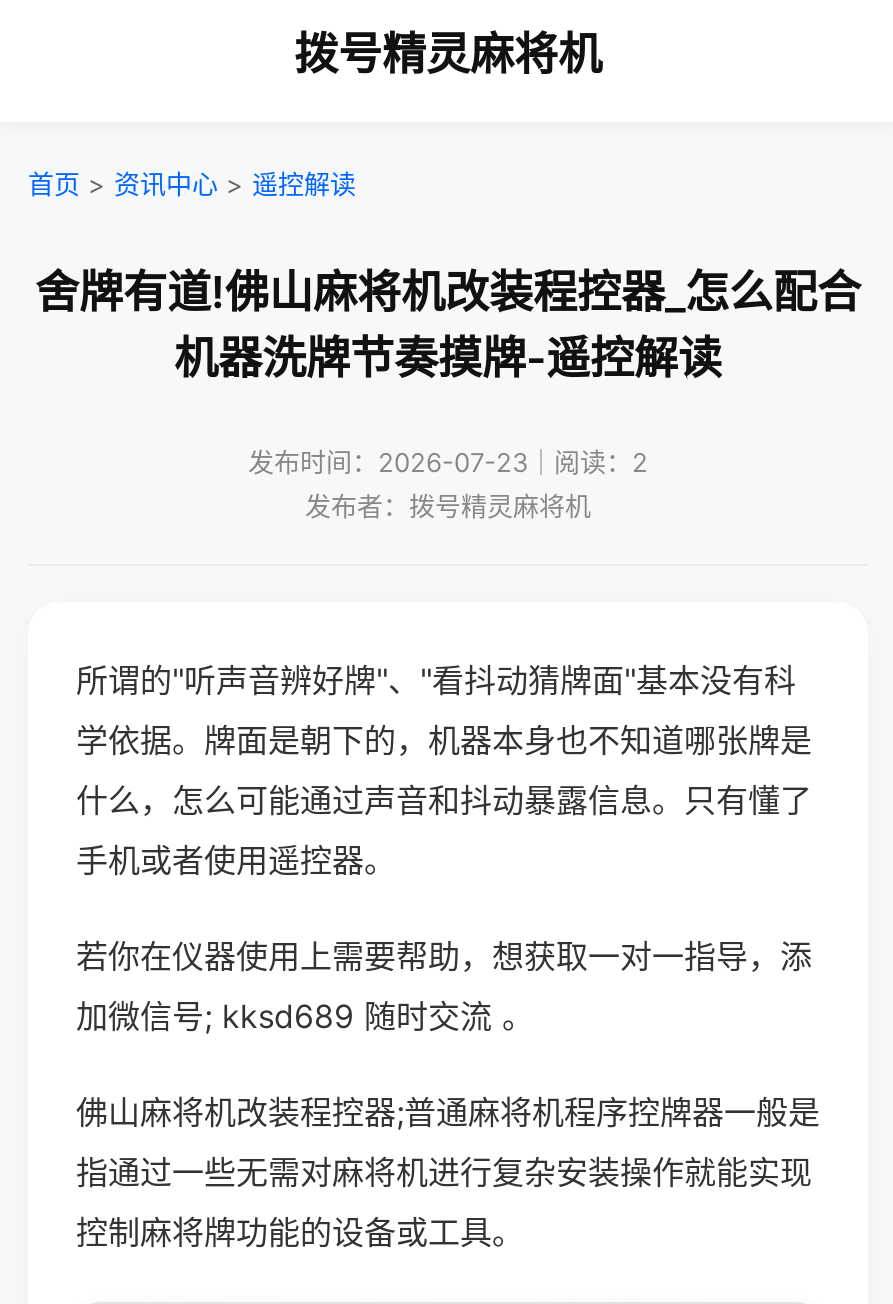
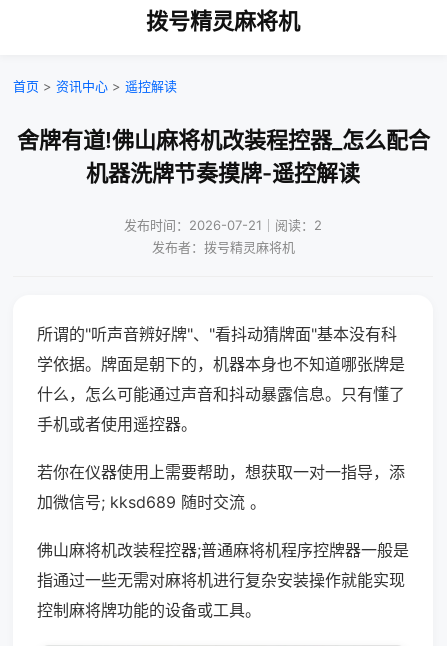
[248,446,648,478] 发布时间：2026-07-23｜阅读：2 -> [124,217,322,233] 发布时间：2026-07-21｜阅读：2

